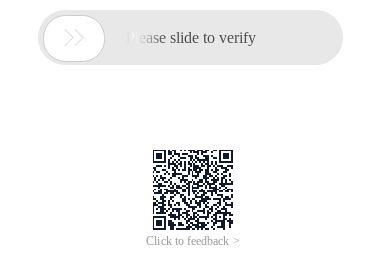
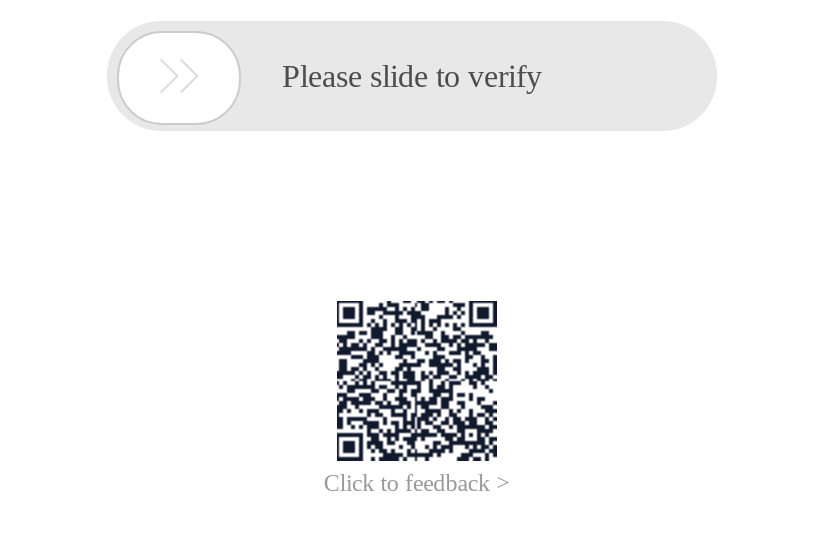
[153,149,234,231] [image] -> [337,299,499,463] [image]

